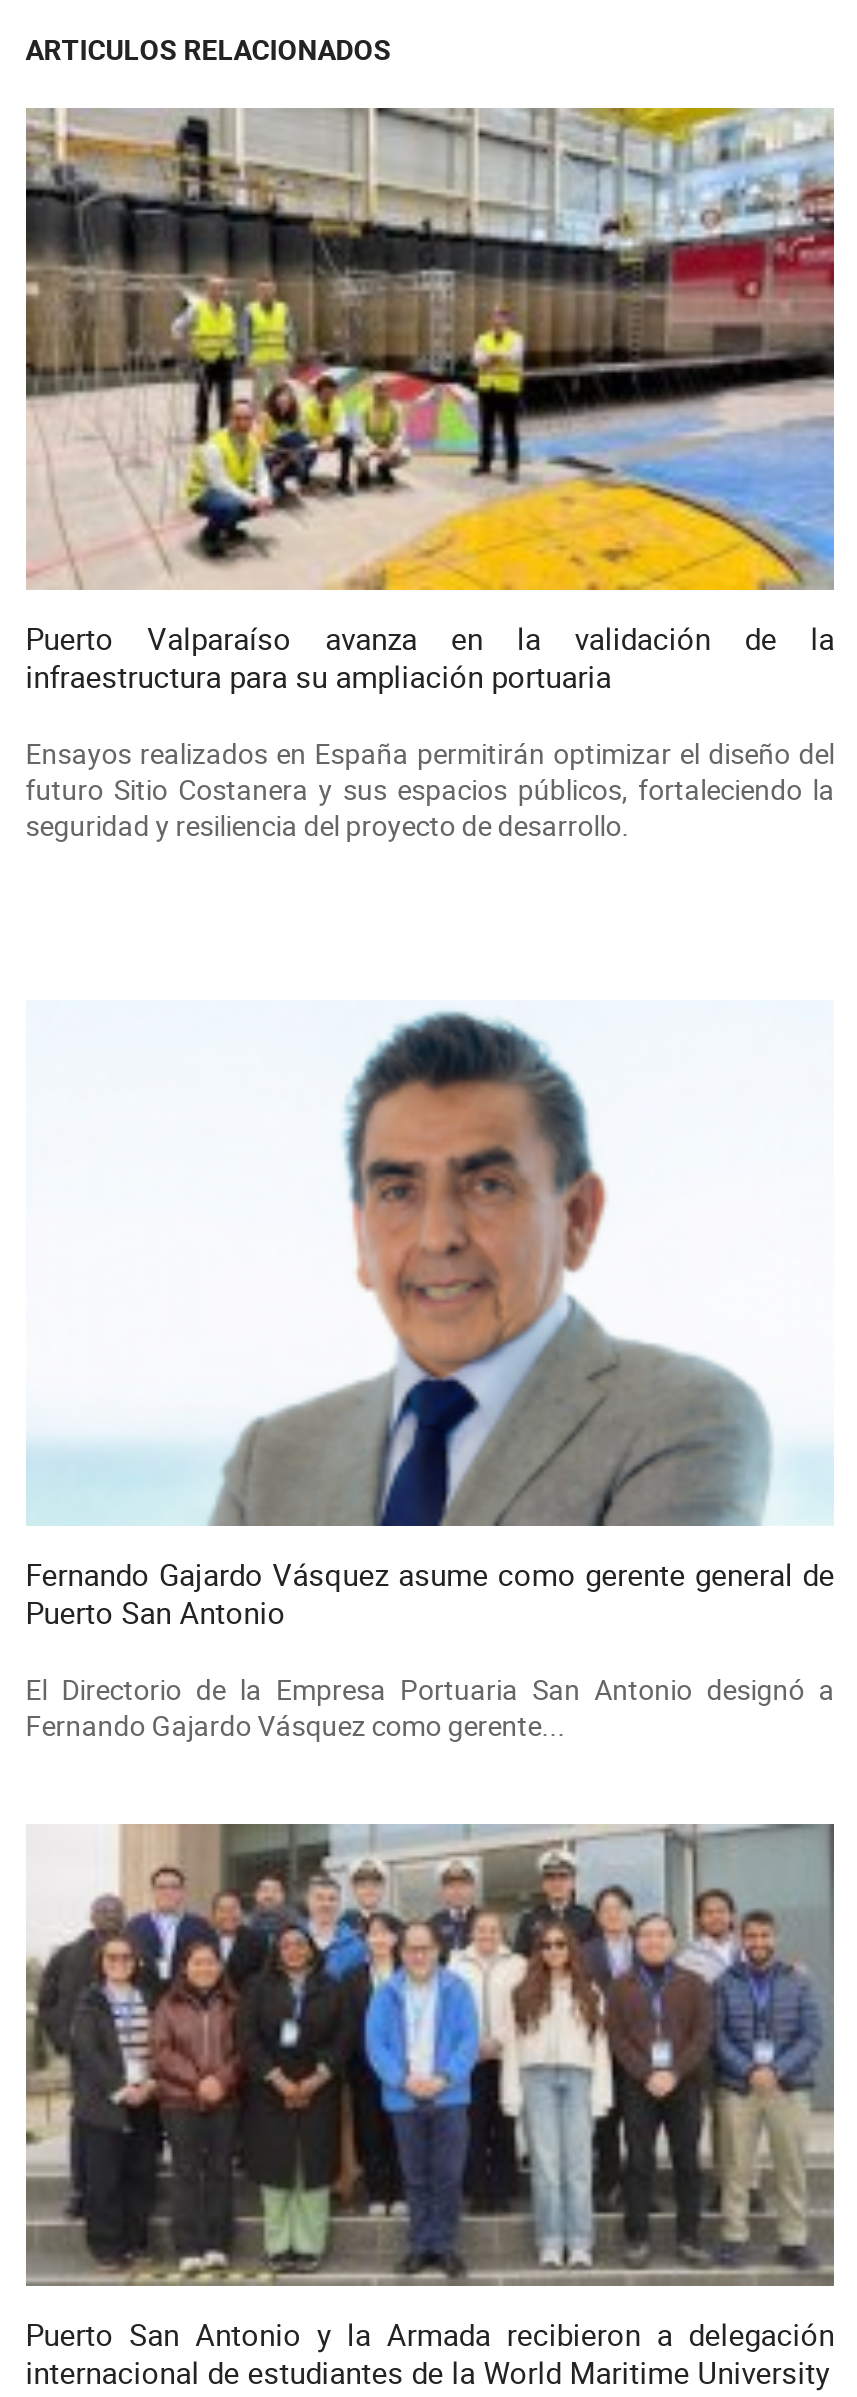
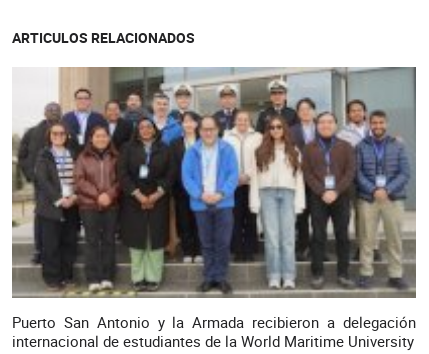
[24,106,836,844] [image] | Puerto Valparaíso avanza en la validación de la | infraestructura para su ampliación portuaria | Ensayos realizados en España permitirán optimizar el diseño del | futuro Sitio Costanera y sus espacios públicos, fortaleciendo la | seguridad y resiliencia del proyecto de desarrollo. -> none
[25,1008,835,1744] [image] | Fernando Gajardo Vásquez asume como gerente general de | Puerto San Antonio | El Directorio de la Empresa Portuaria San Antonio designó a | Fernando Gajardo Vásquez como gerente... -> none

